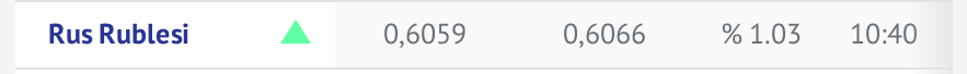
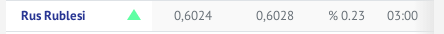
[383,15,467,52] 0,6059 -> [174,7,212,24] 0,6024
[563,15,646,52] 0,6066 -> [256,7,294,24] 0,6028
[721,15,802,52] % 1.03 -> [328,7,365,24] % 0.23
[850,15,918,52] 10:40 -> [387,7,418,24] 03:00

